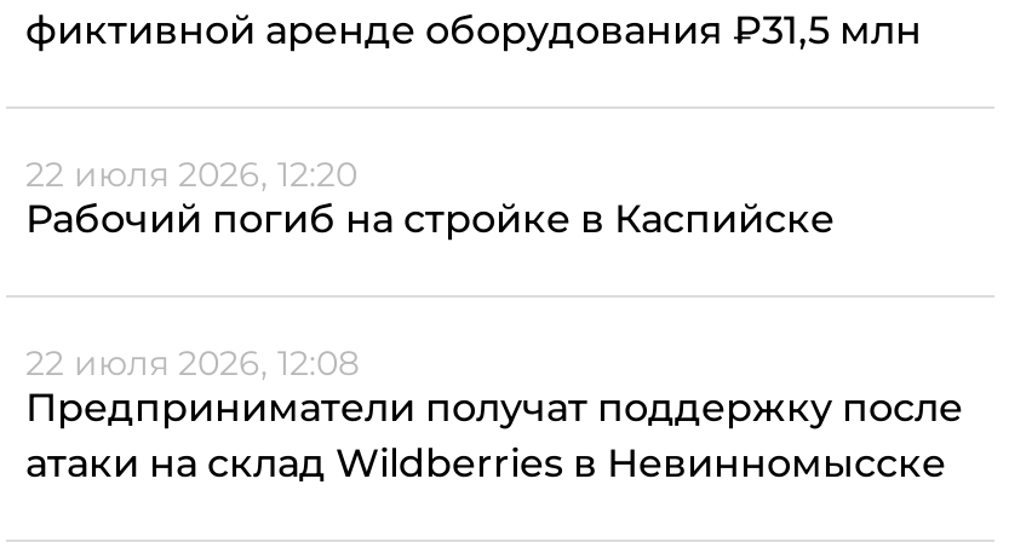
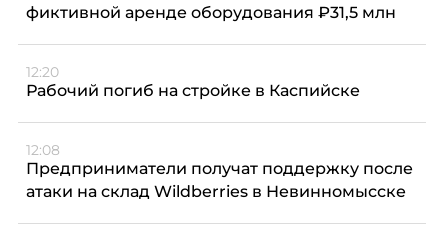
[25,152,357,195] 22 июля 2026, 12:20 -> [26,63,59,81] 12:20
[25,340,360,384] 22 июля 2026, 12:08 -> [26,141,60,159] 12:08

